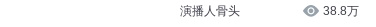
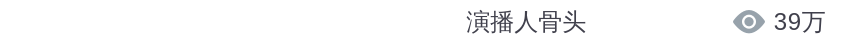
[323,4,359,18] 38.8万 -> [774,8,826,36] 39万

